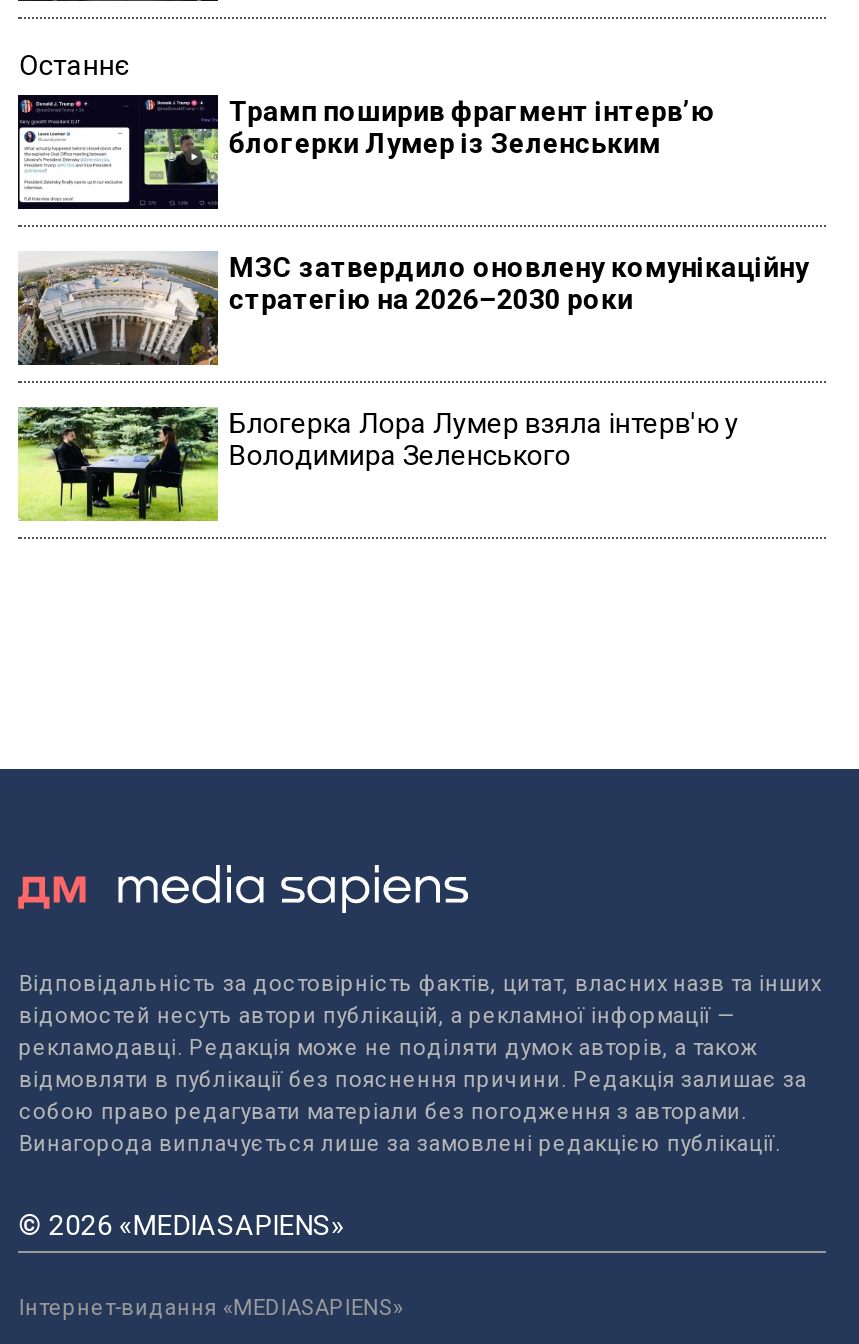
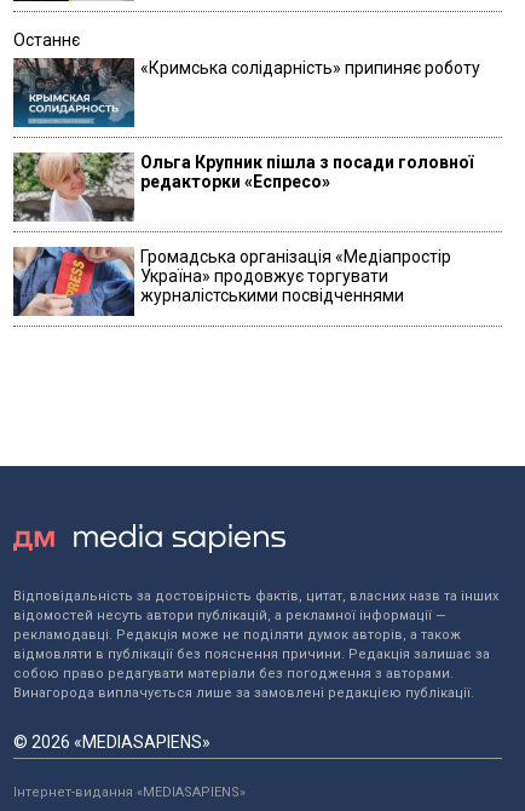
[16,94,715,210] [image] | Трамп поширив фрагмент інтервʼю | блогерки Лумер із Зеленським -> [12,57,481,128] [image] | «Кримська солідарність» припиняє роботу
[18,252,809,366] [image] | МЗС затвердило оновлену комунікаційну | стратегію на 2026–2030 роки -> [12,151,473,222] [image] | Ольга Крупник пішла з посади головної | редакторки «Еспресо»
[16,406,739,524] [image] | Блогерка Лора Лумер взяла інтерв'ю у | Володимира Зеленського -> [12,246,452,317] [image] | Громадська організація «Медіапростір | Україна» продовжує торгувати | журналістськими посвідченнями

